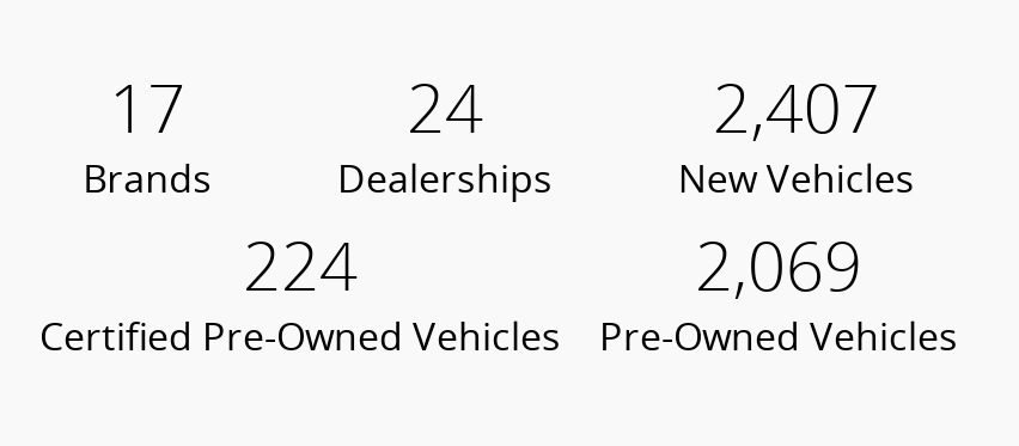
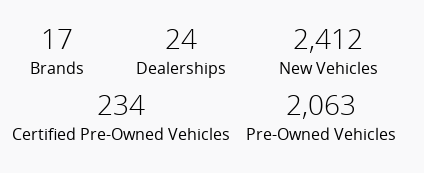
[712,71,880,150] 2,407 -> [293,23,363,56] 2,412
[243,229,358,308] 224 -> [97,89,145,122] 234
[695,229,862,308] 2,069 -> [286,89,356,122] 2,063

